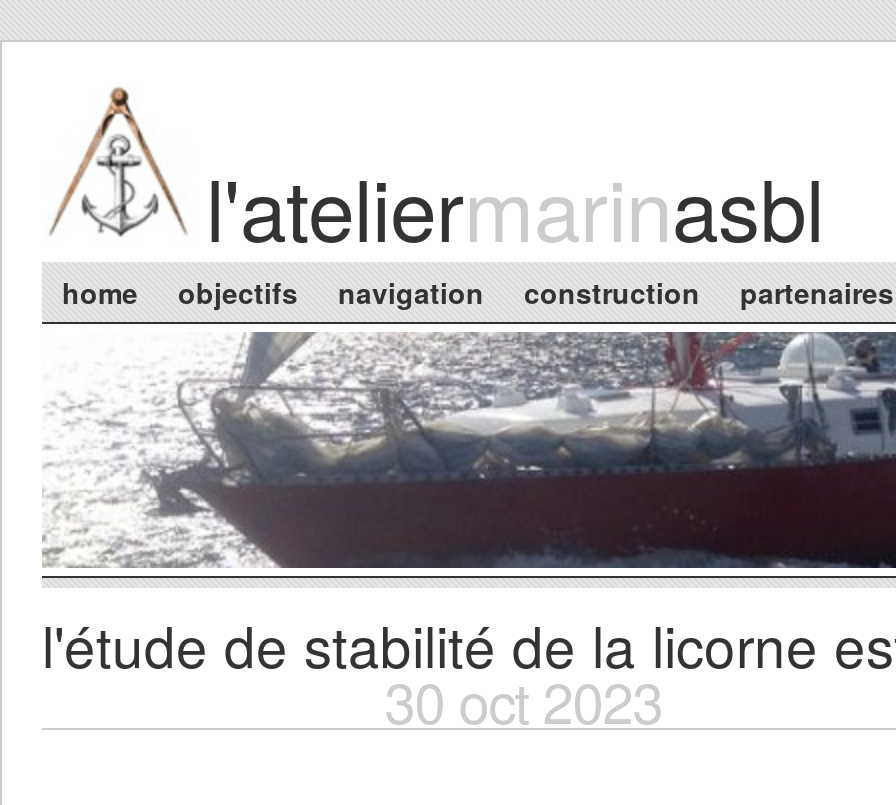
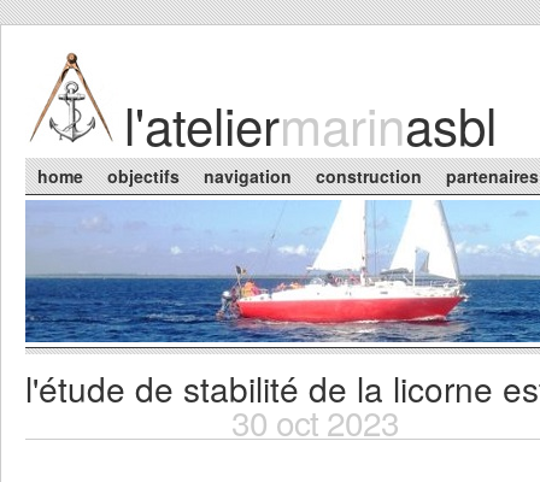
[42,330,890,570] [image] -> [24,200,536,343] [image]

